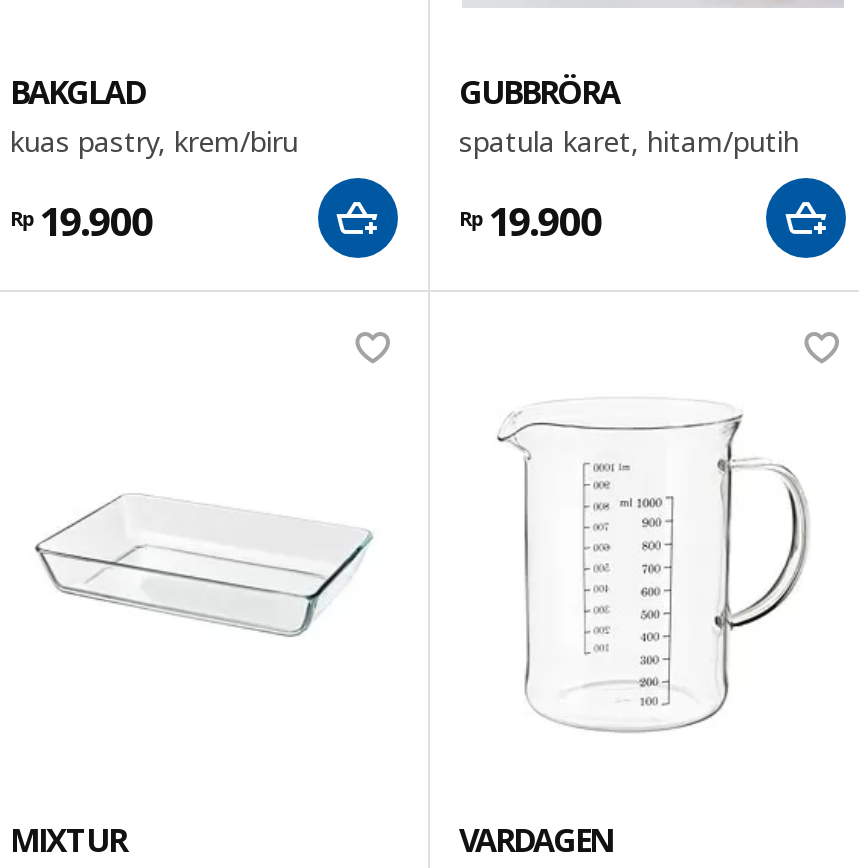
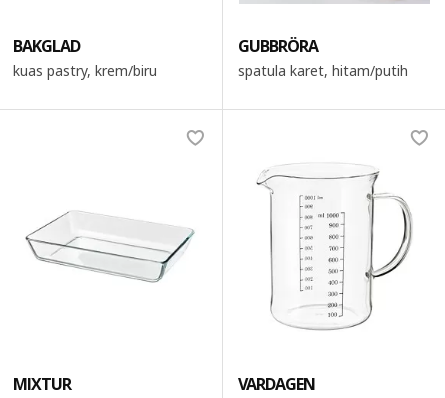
[316,176,601,260] [image] | Rp 19.900 -> none
[764,176,848,260] [image] -> none
[10,194,152,248] Rp 19.900 -> none

